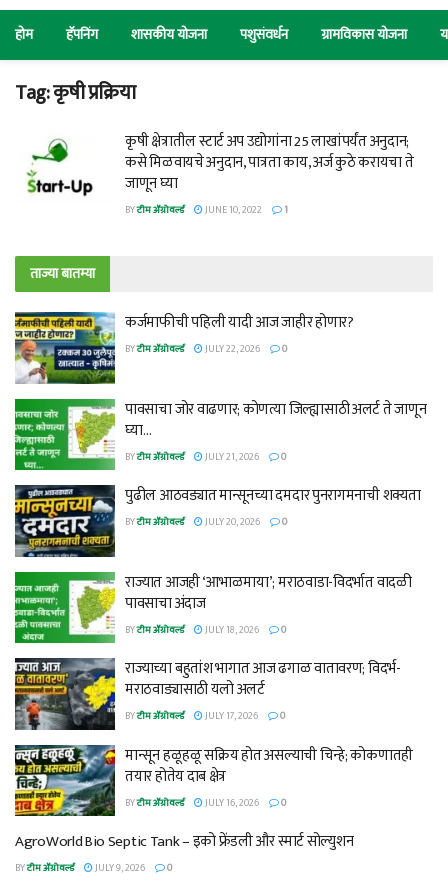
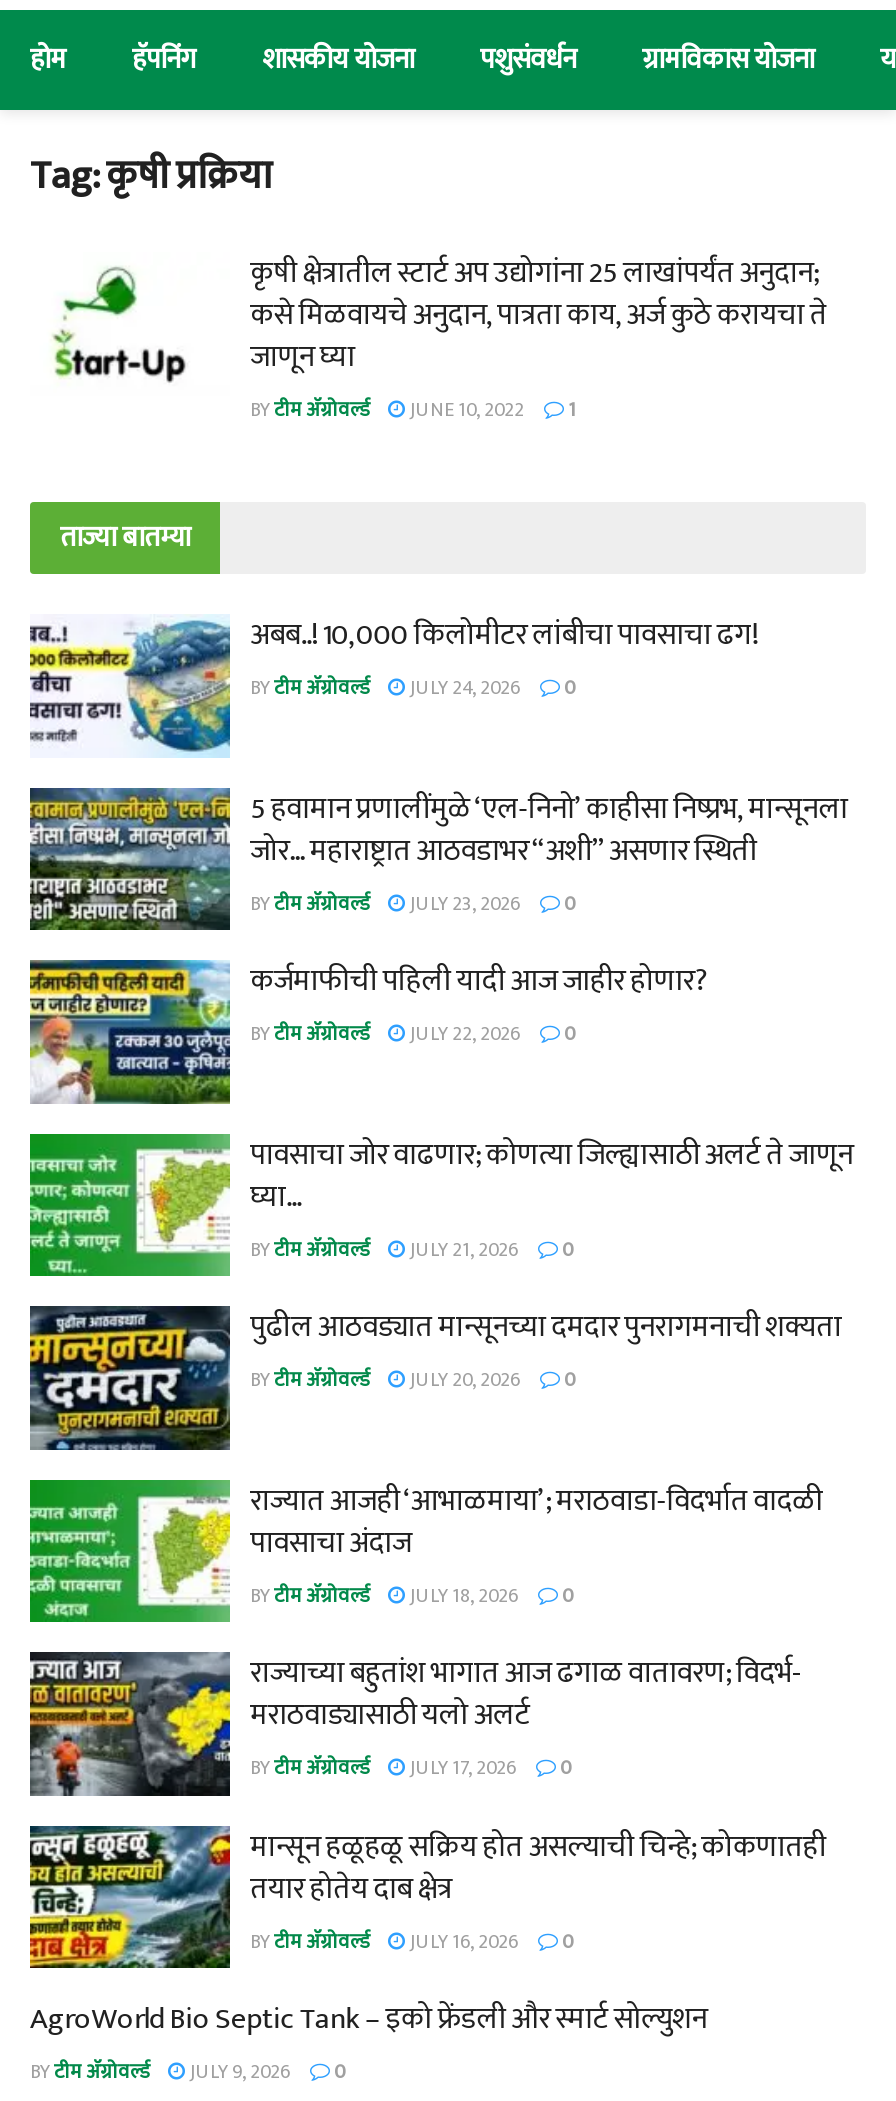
none -> [28,610,848,919] [image] | अबब..! 10,000 किलोमीटर लांबीचा पावसाचा ढग! | BY टीम ॲग्रोवर्ल्ड | JULY 24, 2026 | 0 | 5 हवामान प्रणालींमुळे ‘एल-निनो’ काहीसा निष्प्रभ, मान्सूनला | जोर… महाराष्ट्रात आठवडाभर “अशी” असणार स्थिती | BY टीम ॲग्रोवर्ल्ड | JULY 23, 2026 | 0
none -> [28,786,222,932] [image]

